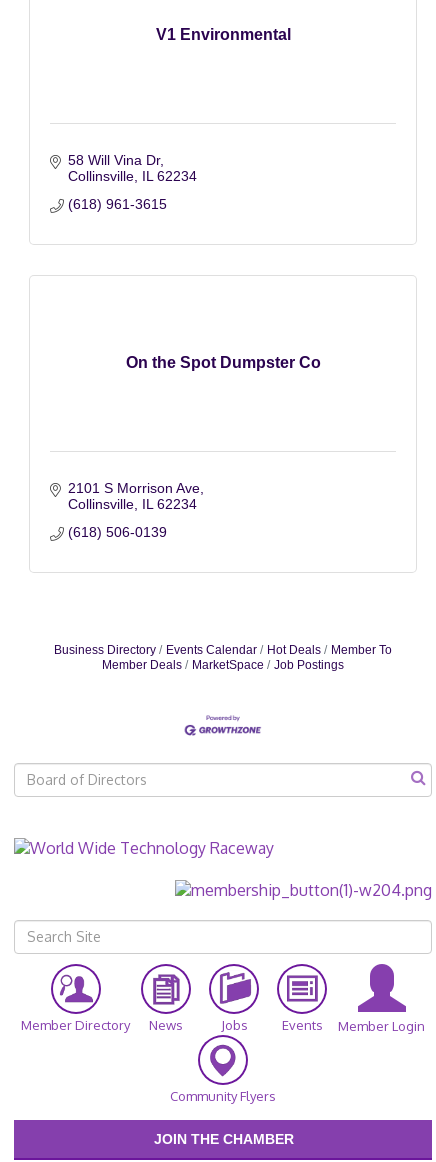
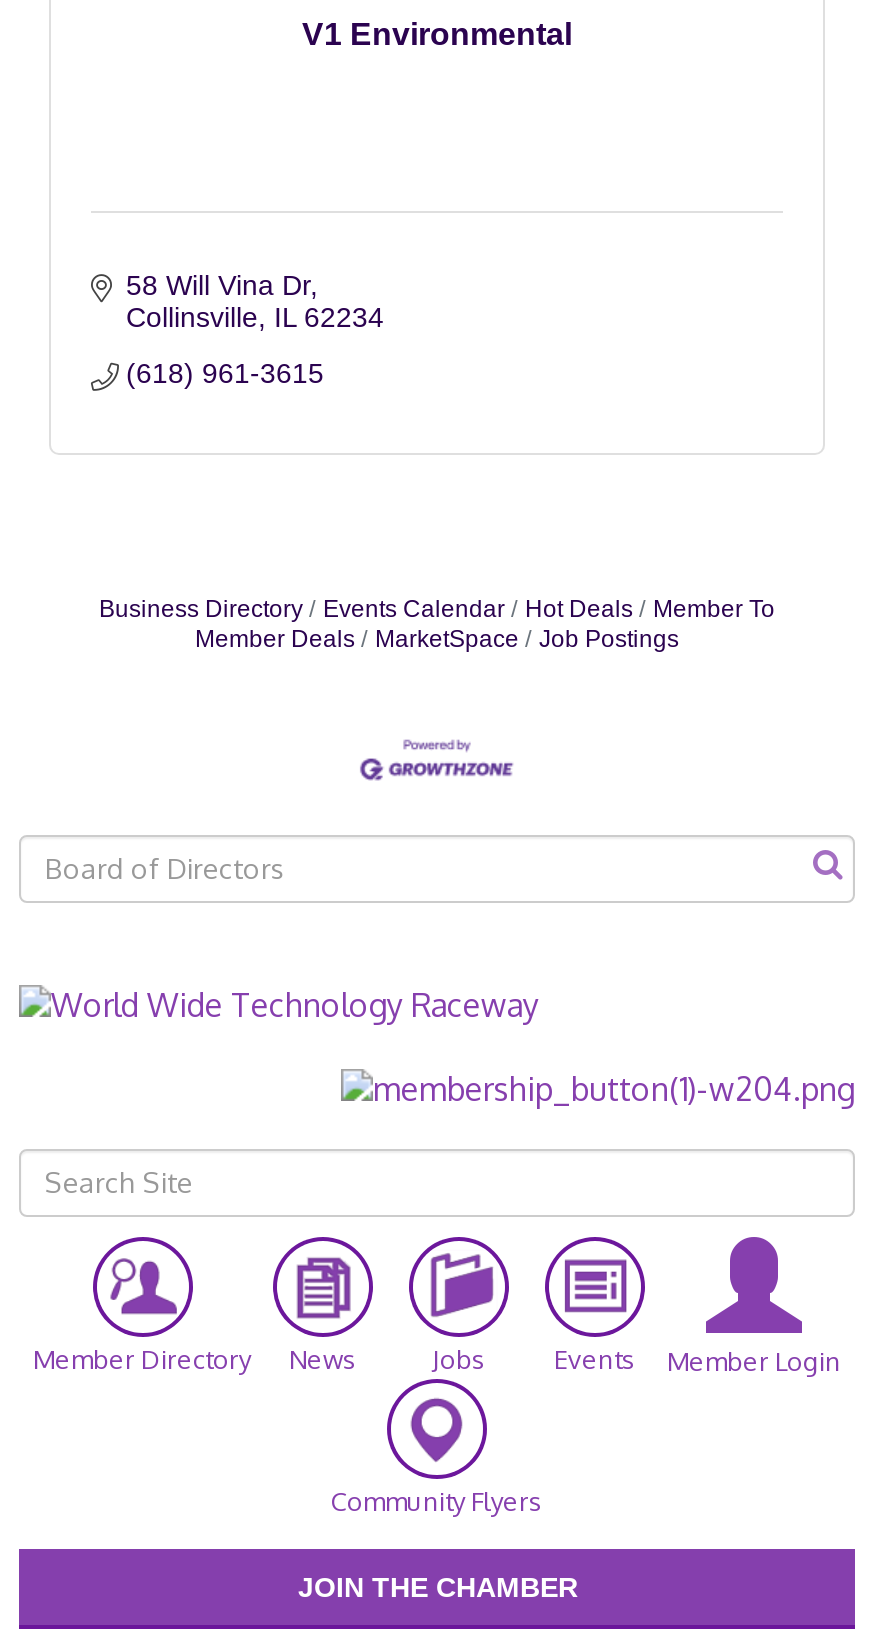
[125,354,320,371] On the Spot Dumpster Co -> none
[67,479,199,539] 2101 S Morrison Ave | Collinsville IL 62234 | (618) 506-0139 -> none

